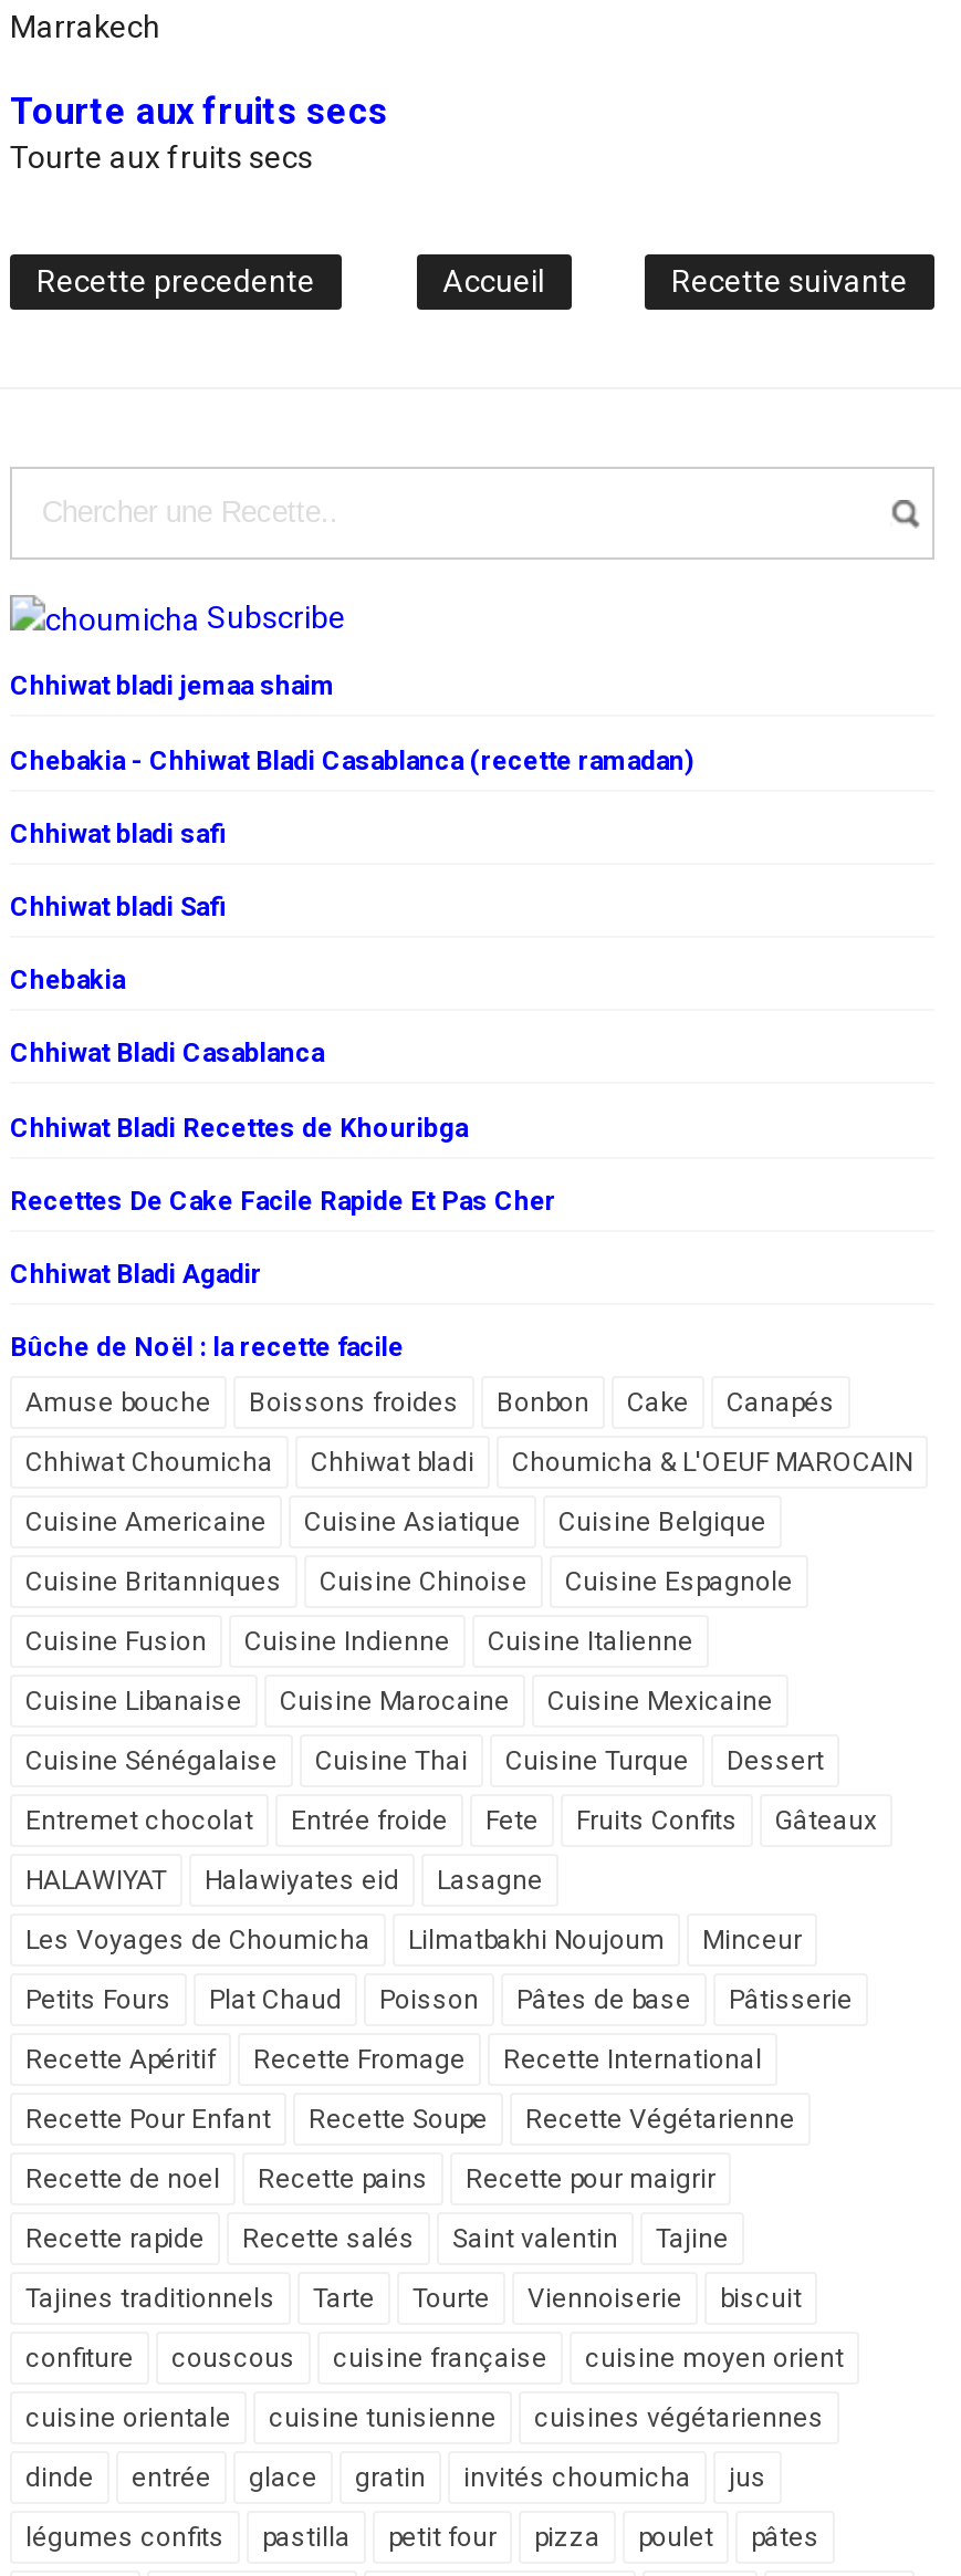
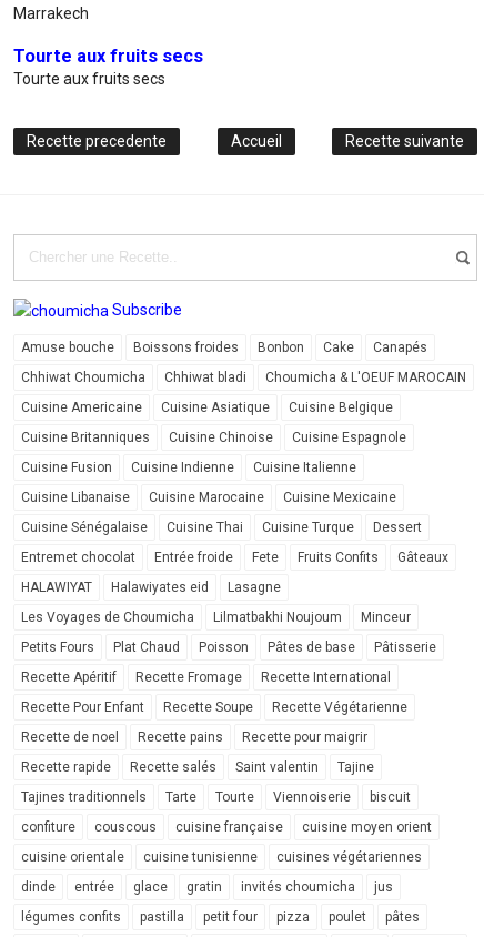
[10,671,693,1363] Chhiwat bladi jemaa shaim | Chebakia - Chhiwat Bladi Casablanca (recette ramadan) | Chhiwat bladi safi | Chhiwat bladi Safi | Chebakia | Chhiwat Bladi Casablanca | Chhiwat Bladi Recettes de Khouribga | Recettes De Cake Facile Rapide Et Pas Cher | Chhiwat Bladi Agadir | Bûche de Noël : la recette facile -> none

